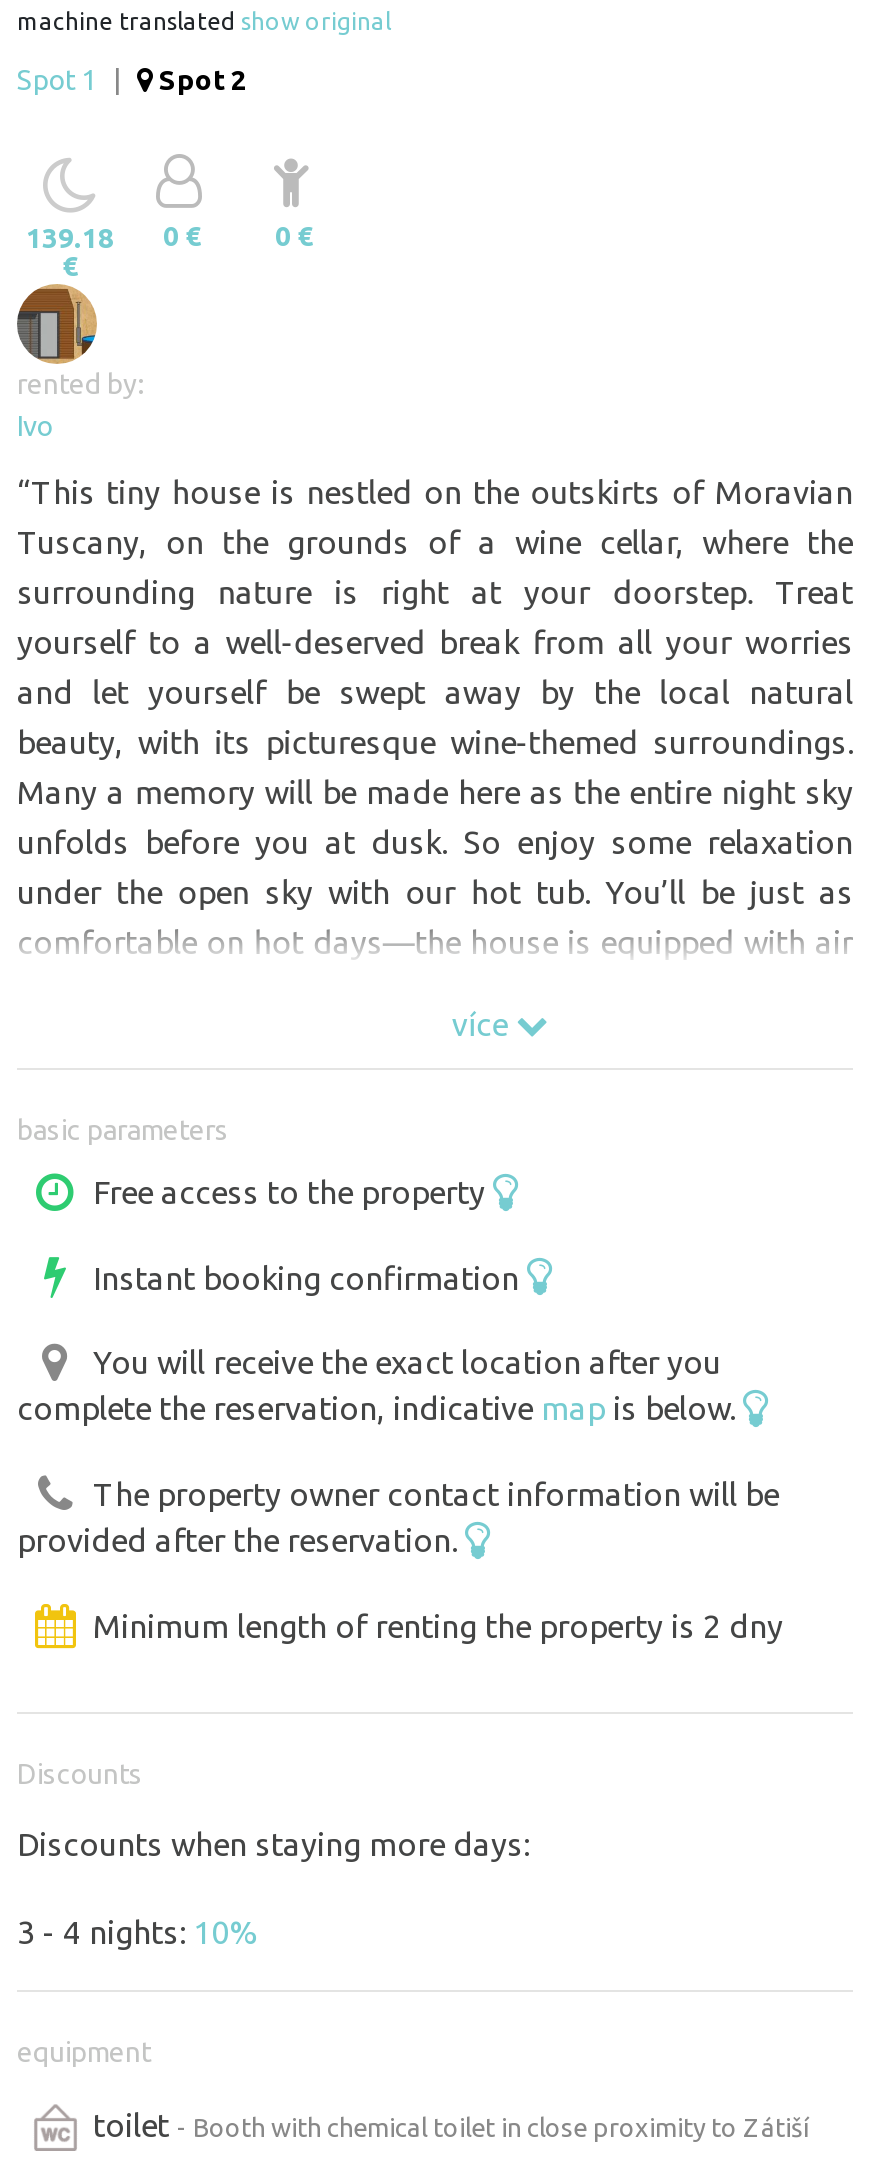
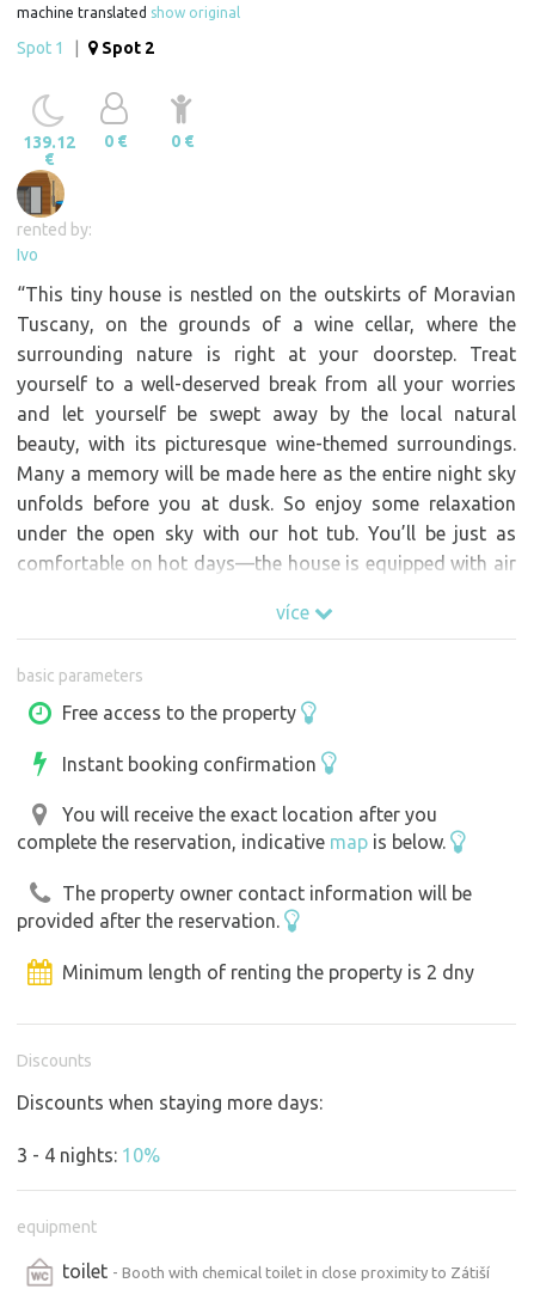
[26,220,201,254] 139.18 0 € -> [22,131,127,152] 139.12 0 €

